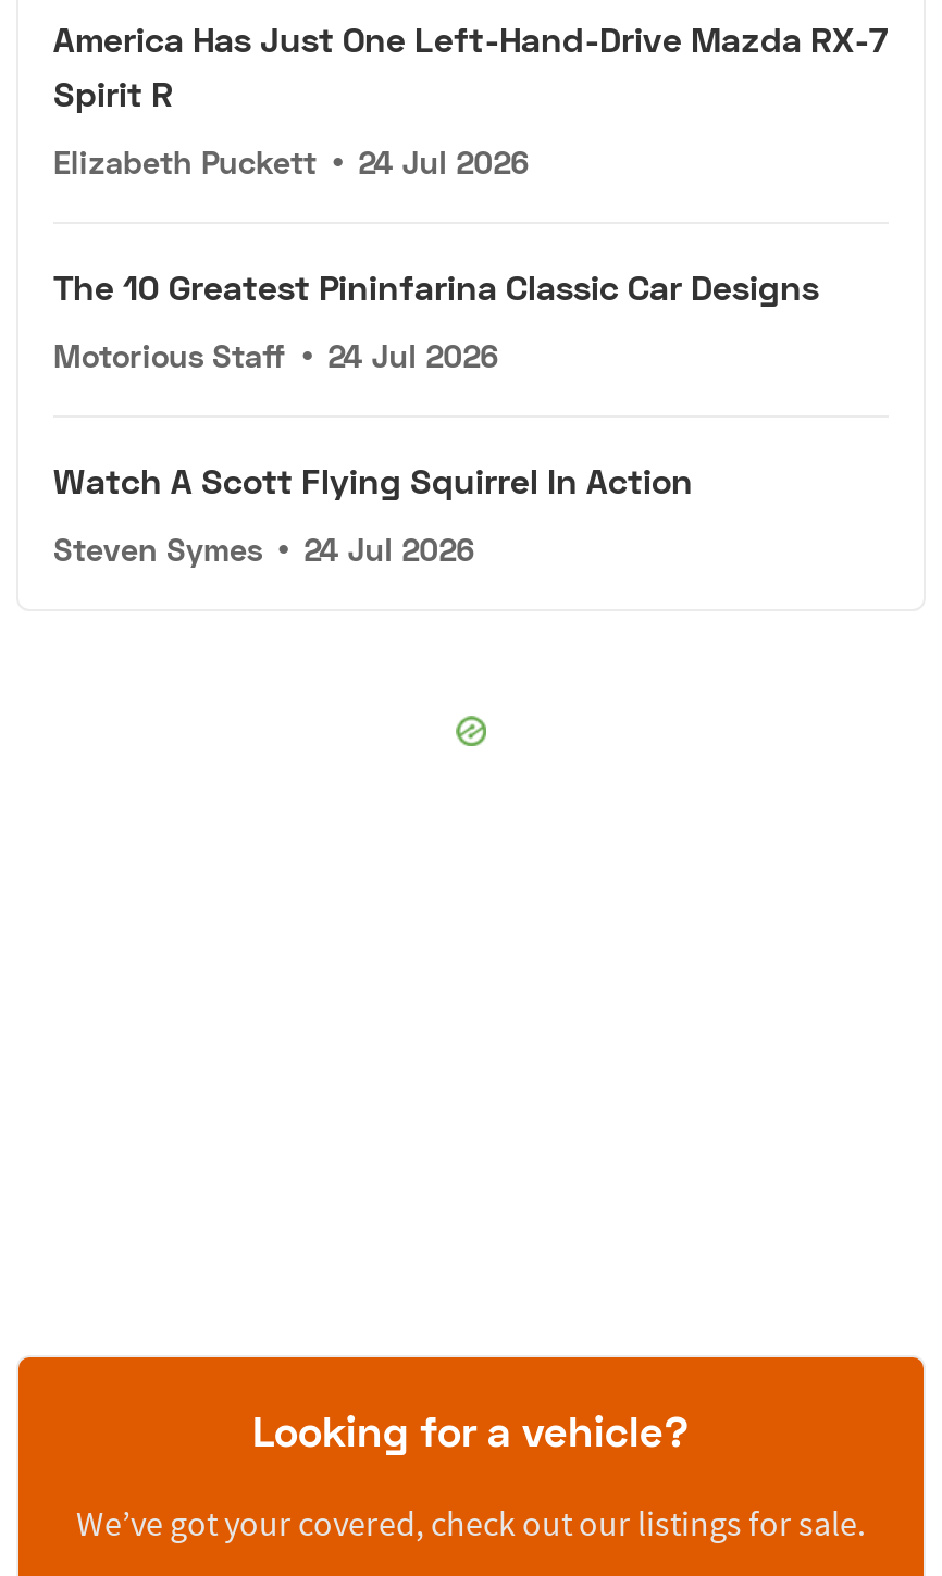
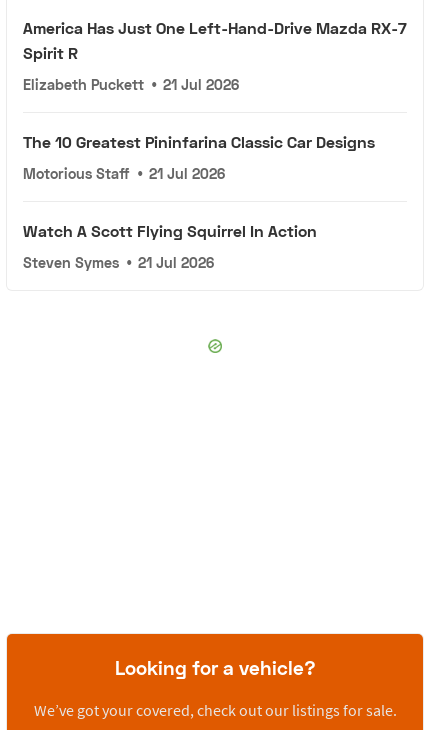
[53,144,528,181] Elizabeth Puckett • 24 Jul 2026 -> [23,76,239,93] Elizabeth Puckett • 21 Jul 2026
[53,338,498,375] Motorious Staff • 24 Jul 2026 -> [23,165,225,182] Motorious Staff • 21 Jul 2026
[53,531,474,568] Steven Symes • 24 Jul 2026 -> [23,254,214,271] Steven Symes • 21 Jul 2026

